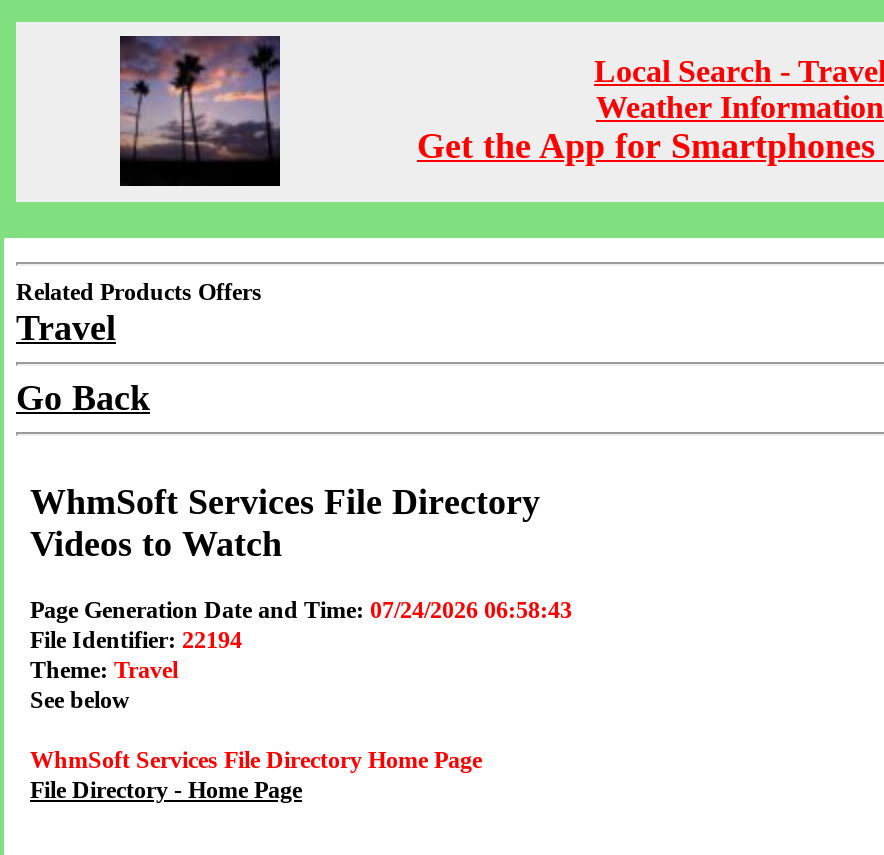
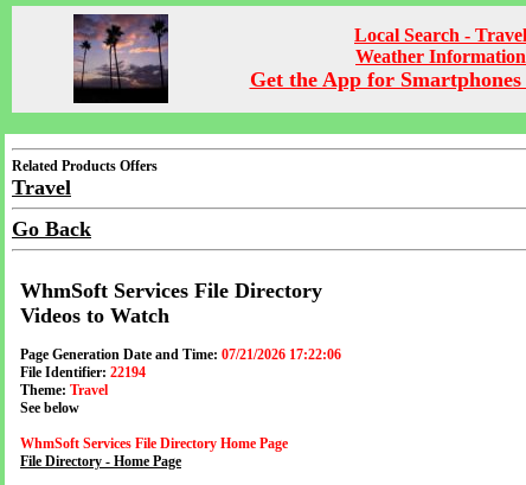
[30,596,572,624] Page Generation Date and Time: 07/24/2026 06:58:43 -> [20,346,341,363] Page Generation Date and Time: 07/21/2026 17:22:06

